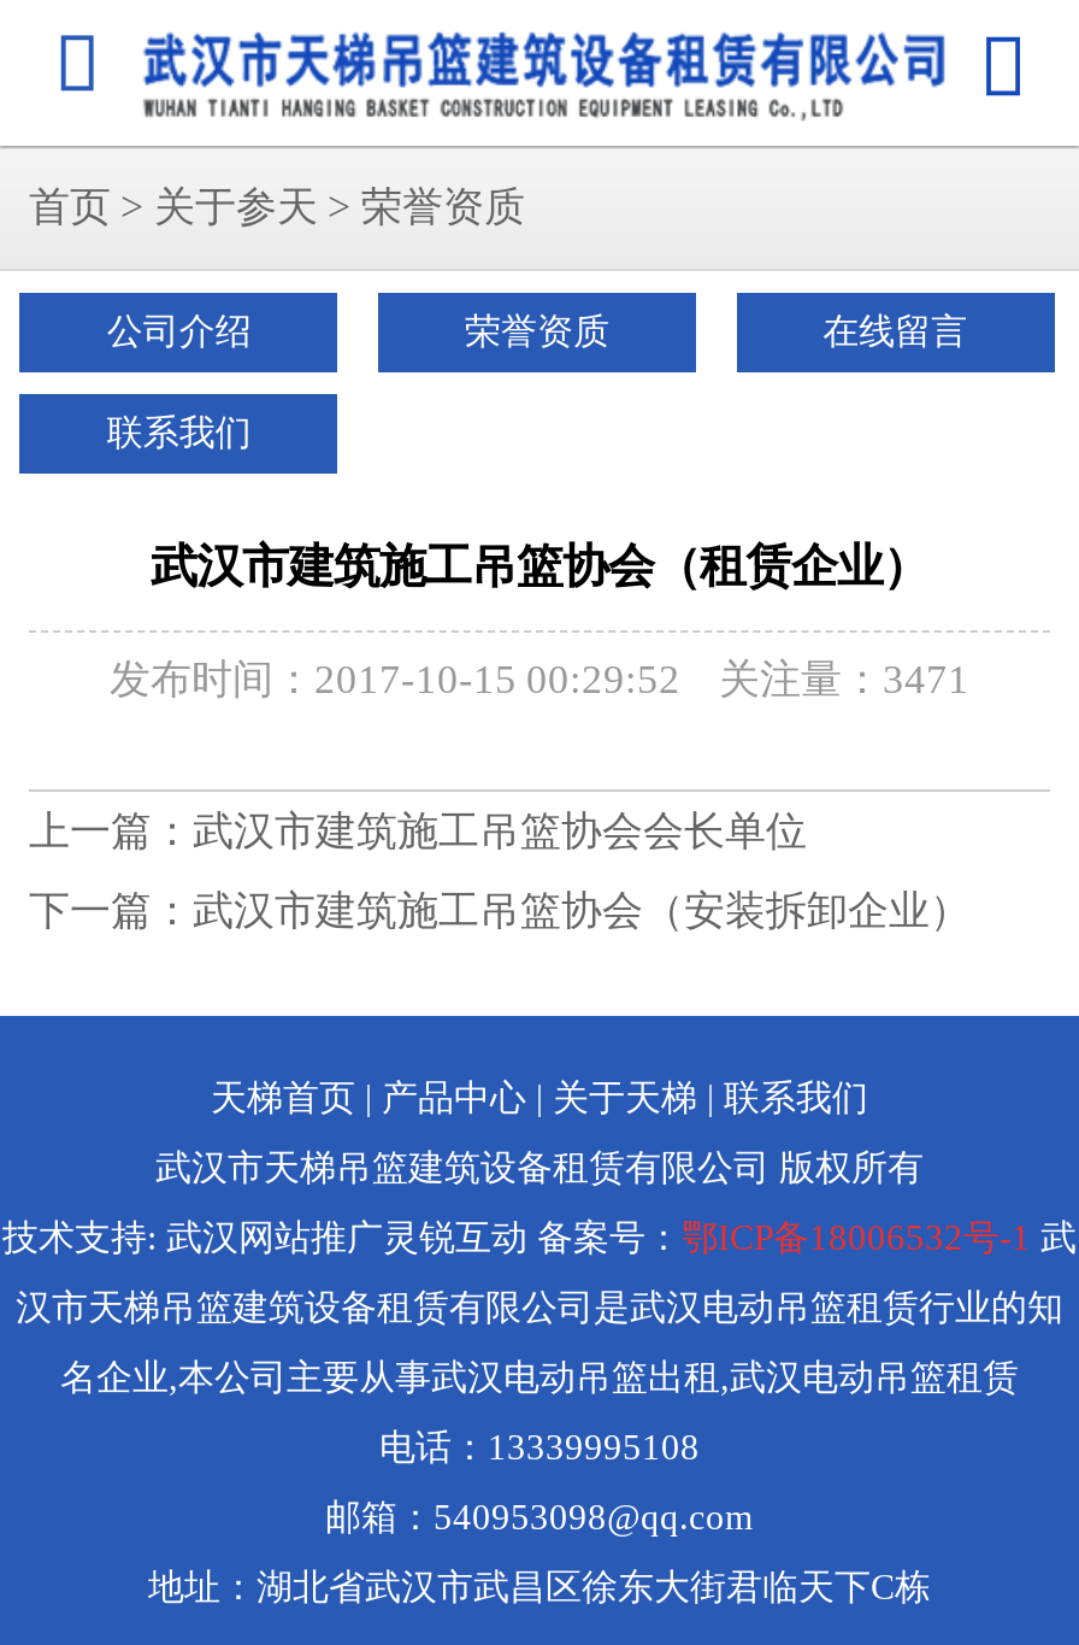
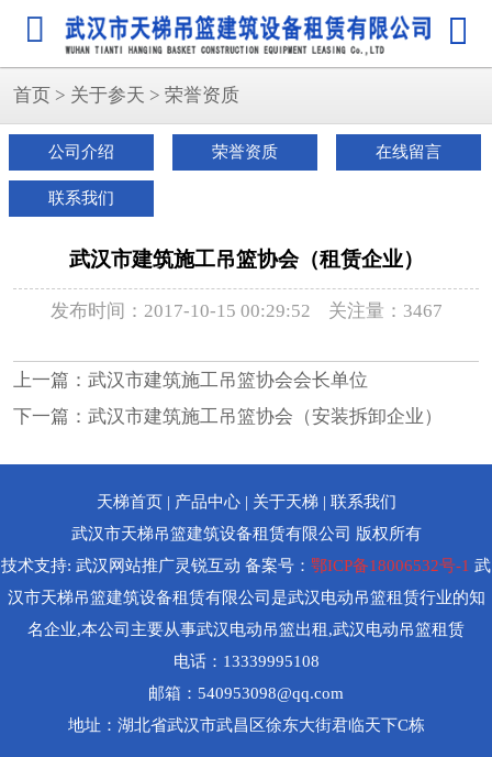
[110,657,969,703] 发布时间：2017-10-15 00:29:52 关注量：3471 -> [50,301,442,322] 发布时间：2017-10-15 00:29:52 关注量：3467

